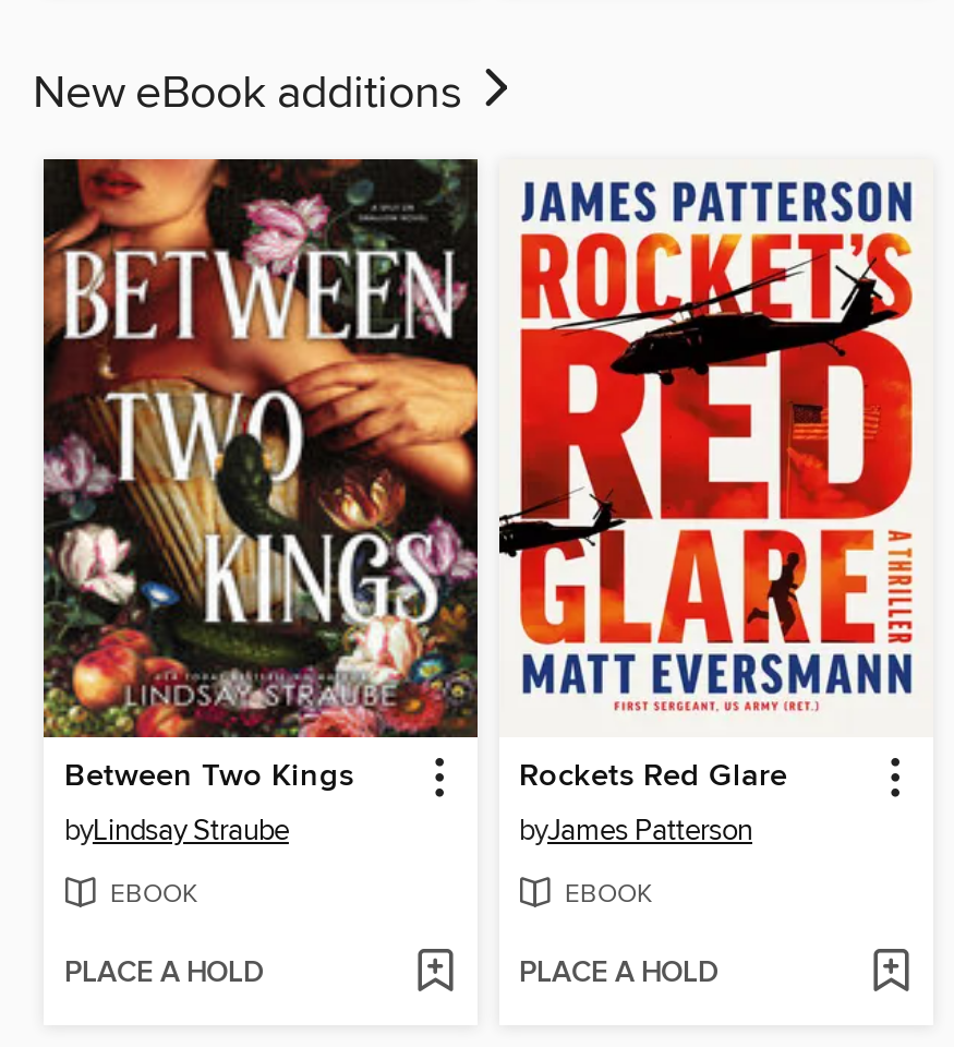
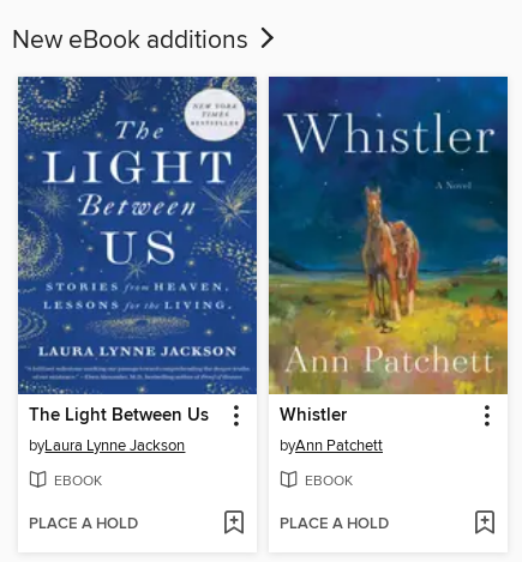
[41,157,480,848] [image] | Between Two Kings | byLindsay Straube -> [17,75,258,455] [image] | The Light Between Us | byLaura Lynne Jackson
[497,159,933,848] [image] | Rockets Red Glare | byJames Patterson -> [268,75,509,455] [image] | Whistler | byAnn Patchett

